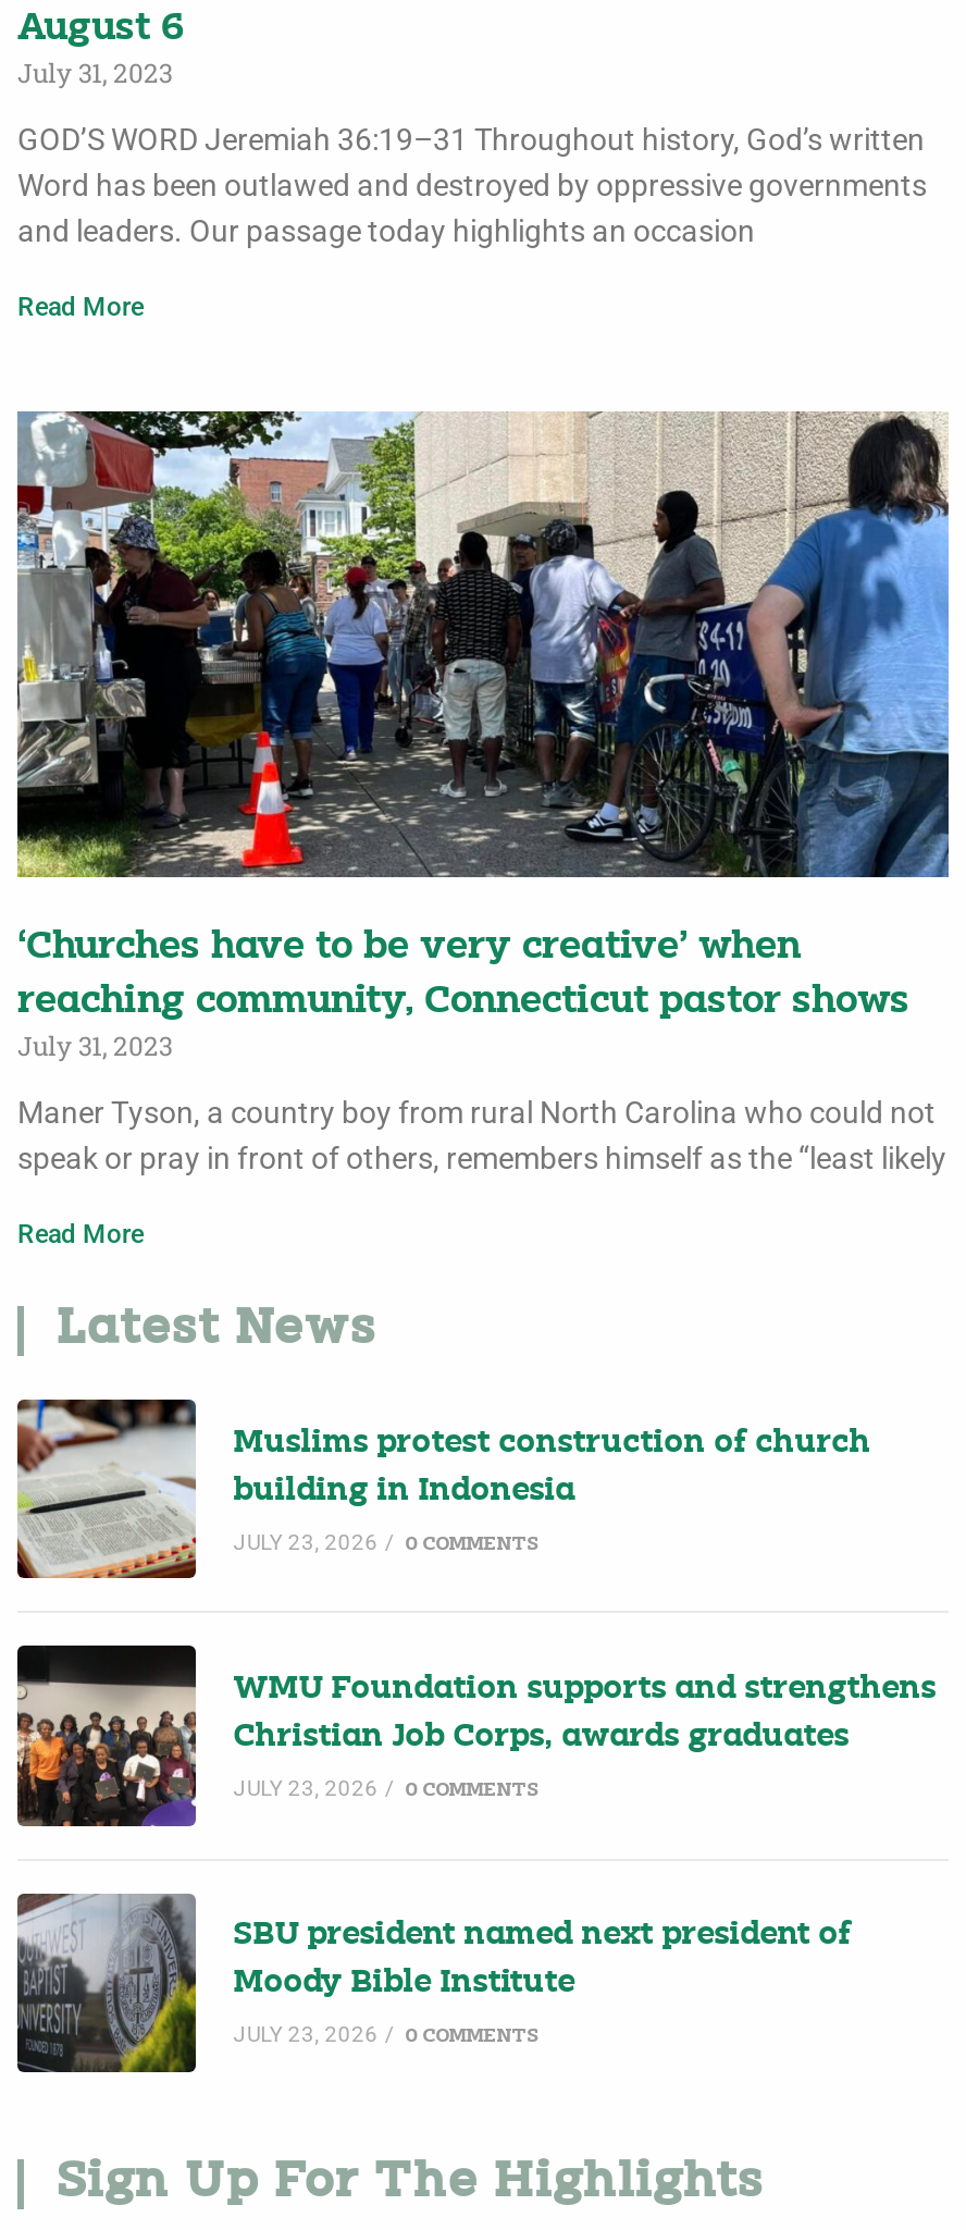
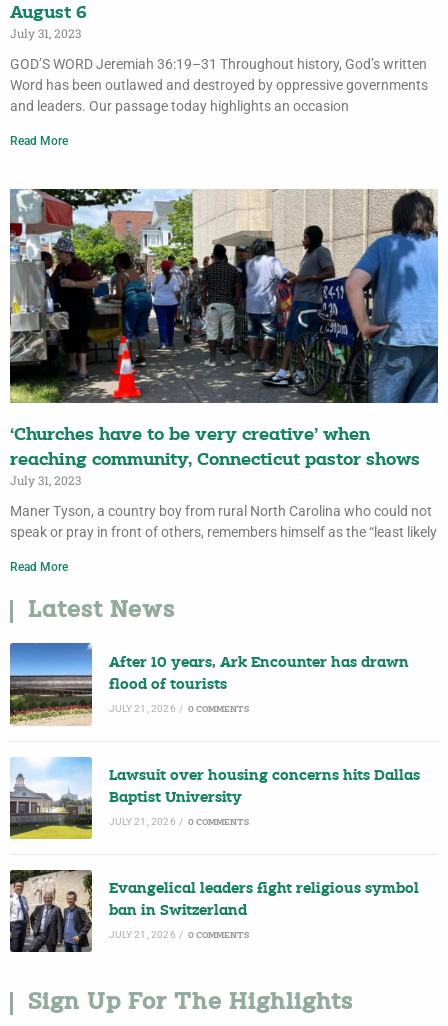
[15,1397,871,1580] [image] | Muslims protest construction of church -> [9,642,409,726] [image] | After 10 years, Ark Encounter has drawn
[233,1476,575,1508] building in Indonesia -> [109,678,227,693] flood of tourists
[233,1530,538,1554] JULY 23, 2026 / 0 COMMENTS -> [109,703,249,714] JULY 21, 2026 / 0 COMMENTS
[15,1643,936,1828] [image] | WMU Foundation supports and strengthens -> [10,756,420,840] [image] | Lawsuit over housing concerns hits Dallas
[233,1722,849,1755] Christian Job Corps, awards graduates -> [109,791,242,806] Baptist University
[233,1776,538,1800] JULY 23, 2026 / 0 COMMENTS -> [109,816,249,827] JULY 21, 2026 / 0 COMMENTS
[15,1894,851,2074] [image] | SBU president named next president of -> [9,869,419,952] [image] | Evangelical leaders fight religious symbol
[233,1968,575,2001] Moody Bible Institute -> [109,904,247,919] ban in Switzerland
[233,2023,538,2047] JULY 23, 2026 / 0 COMMENTS -> [109,929,249,940] JULY 21, 2026 / 0 COMMENTS

